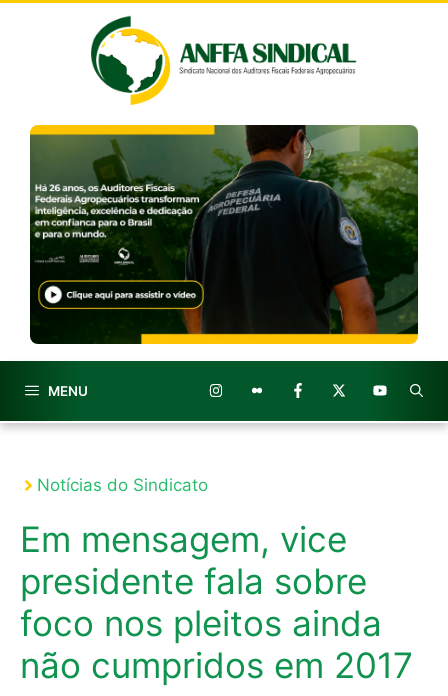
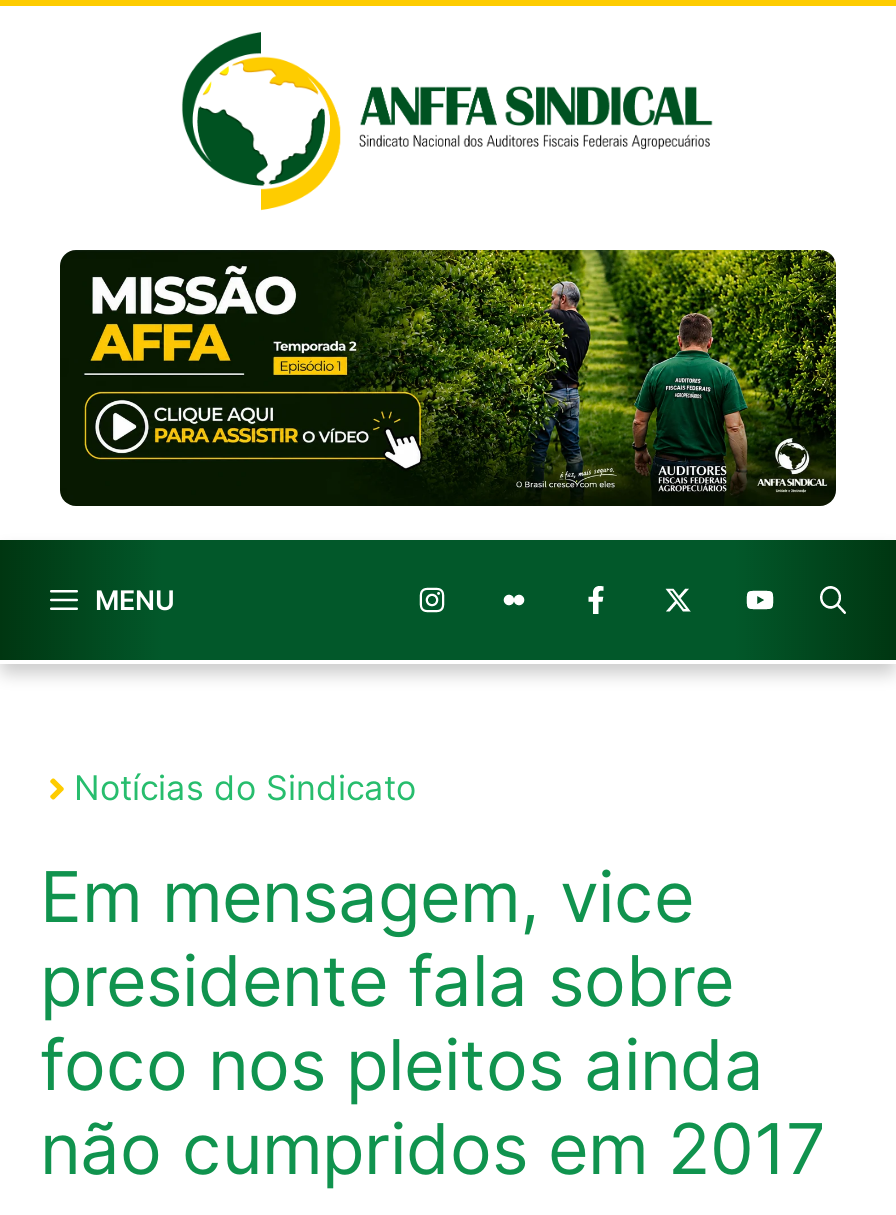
[29,124,419,345] [image] -> [60,248,836,508] [image]

